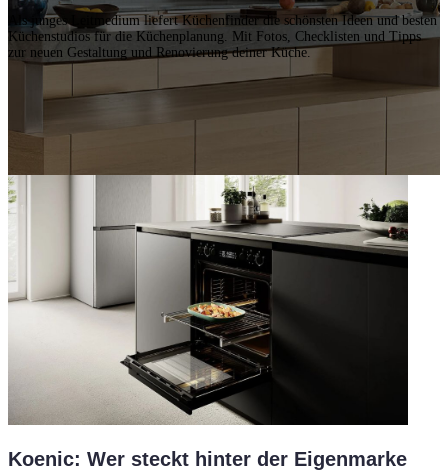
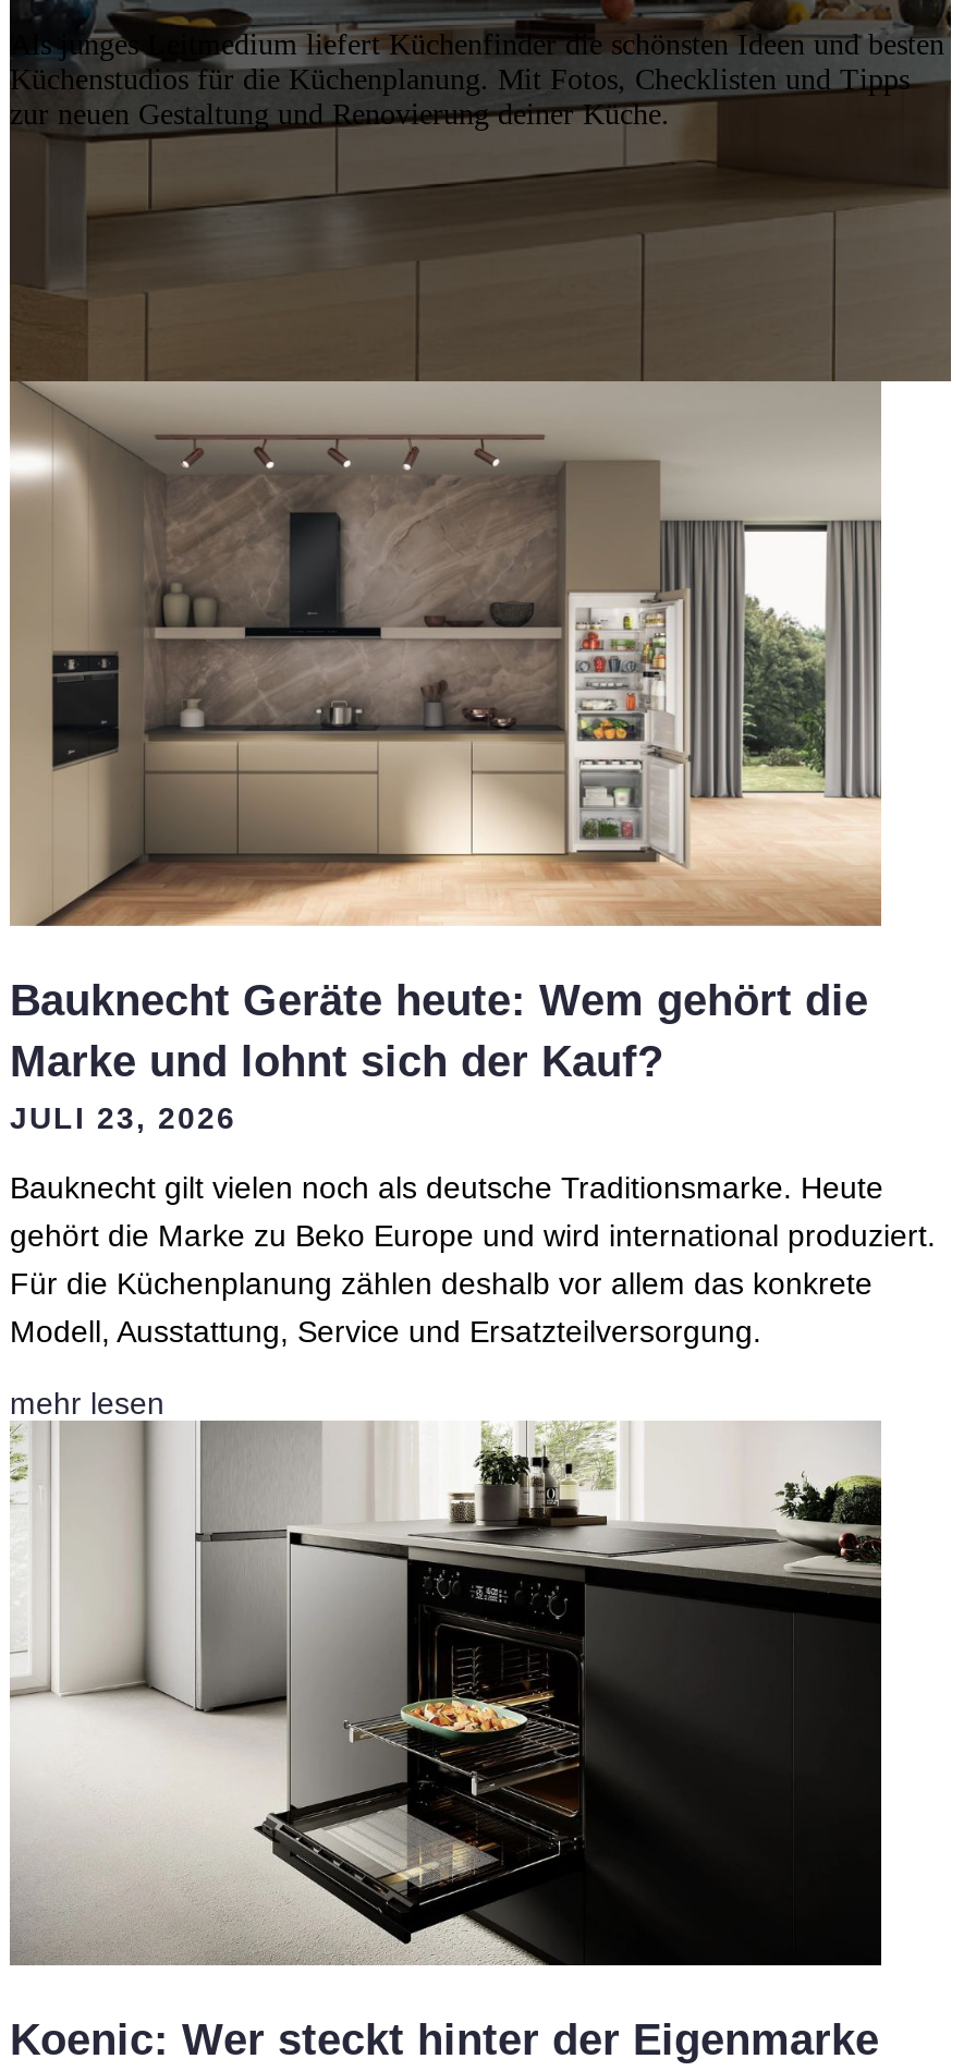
none -> [10,383,936,1421] [image] | Bauknecht Geräte heute: Wem gehört die | Marke und lohnt sich der Kauf? | JULI 23, 2026 | Bauknecht gilt vielen noch als deutsche Traditionsmarke. Heute | gehört die Marke zu Beko Europe und wird international produziert. | Für die Küchenplanung zählen deshalb vor allem das konkrete | Modell, Ausstattung, Service und Ersatzteilversorgung. | mehr lesen

